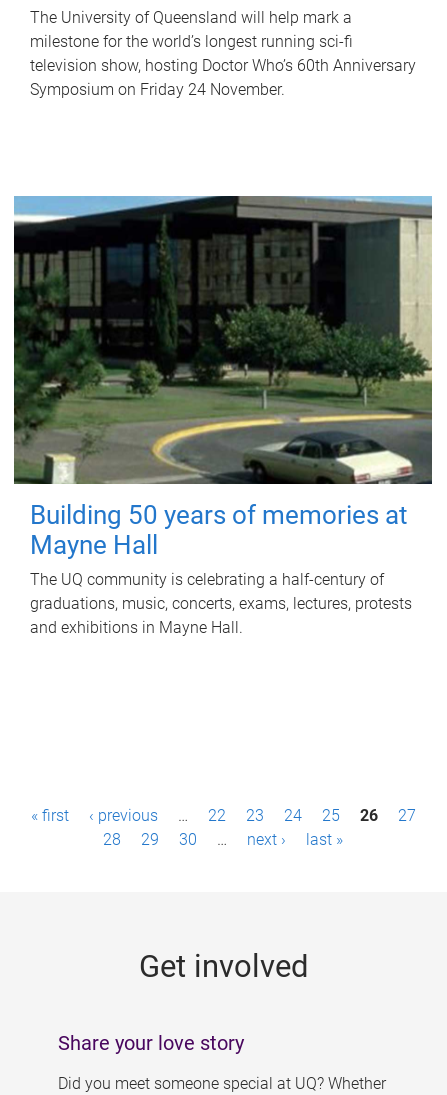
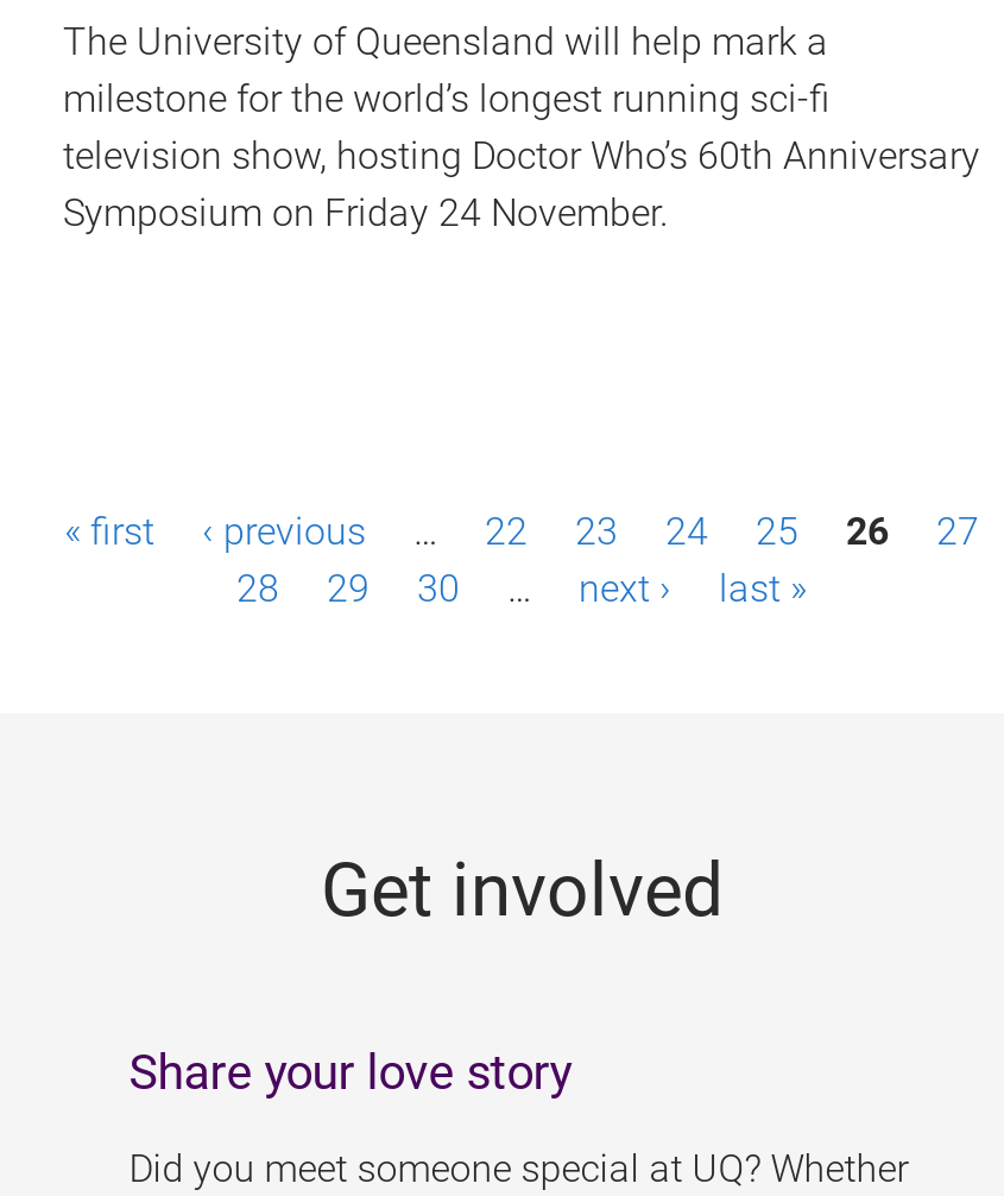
[13,195,433,637] [image] | Building 50 years of memories at | Mayne Hall | The UQ community is celebrating a half-century of | graduations, music, concerts, exams, lectures, protests | and exhibitions in Mayne Hall. -> none

